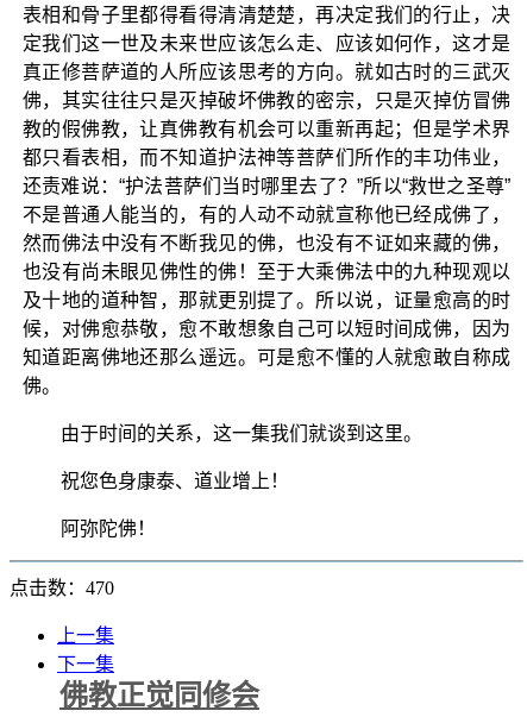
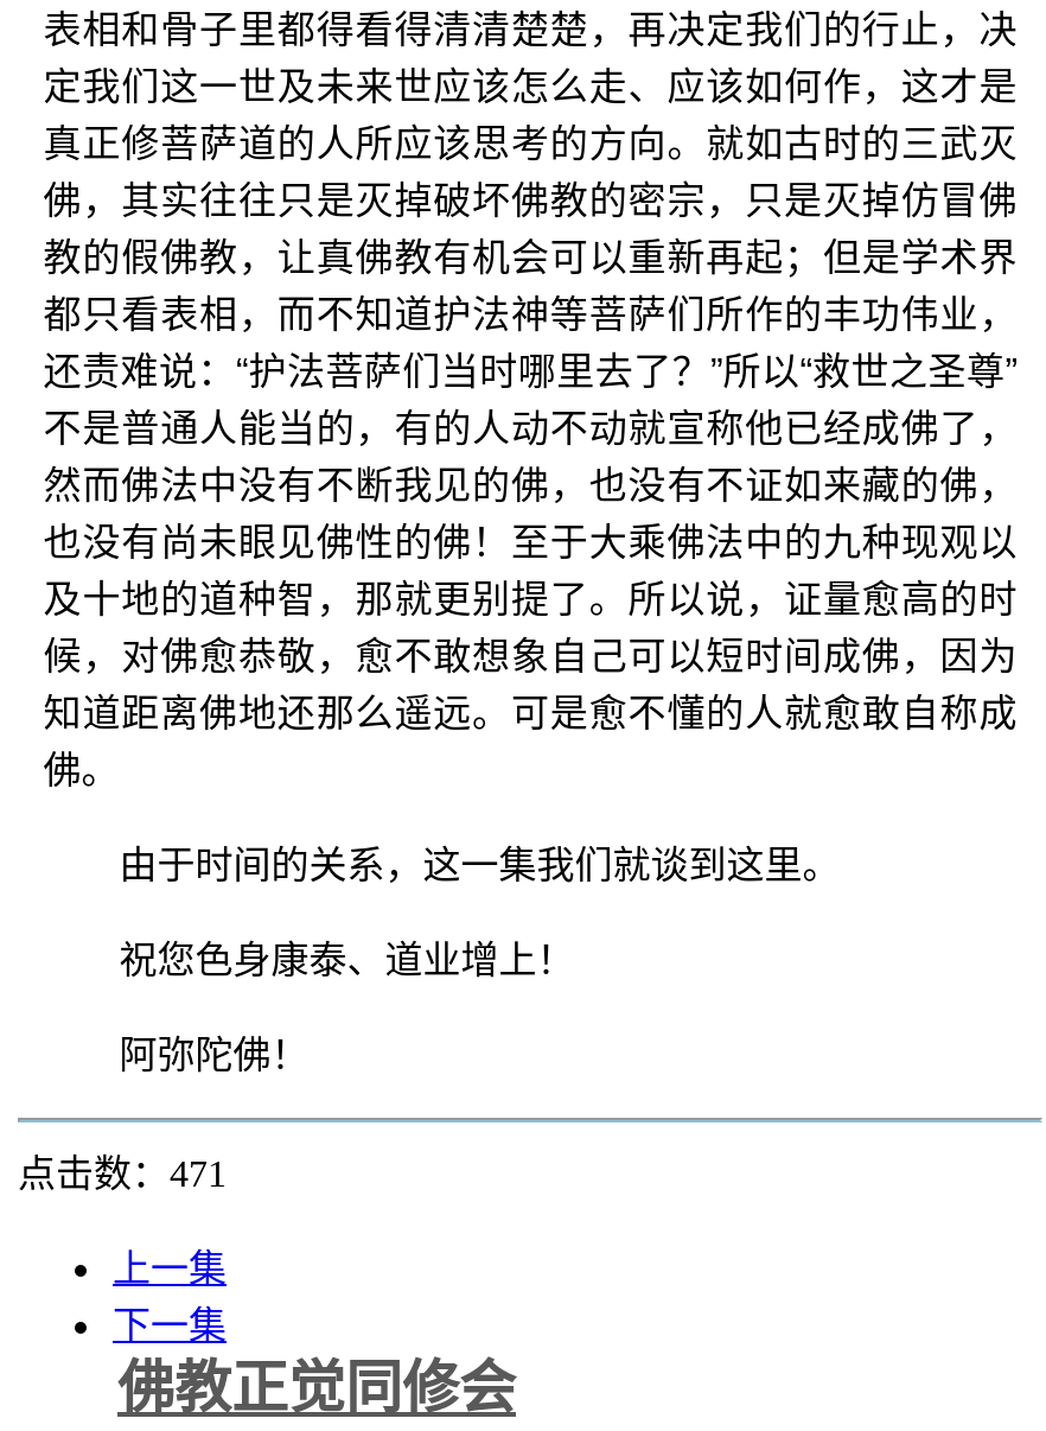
[10,577,114,598] 点击数：470 -> [18,1152,227,1193] 点击数：471

